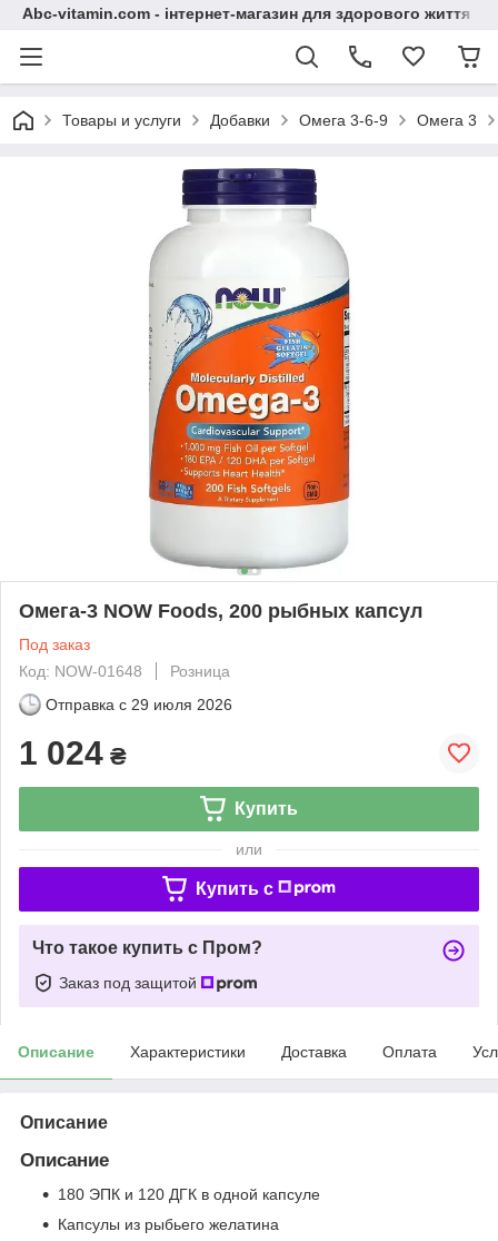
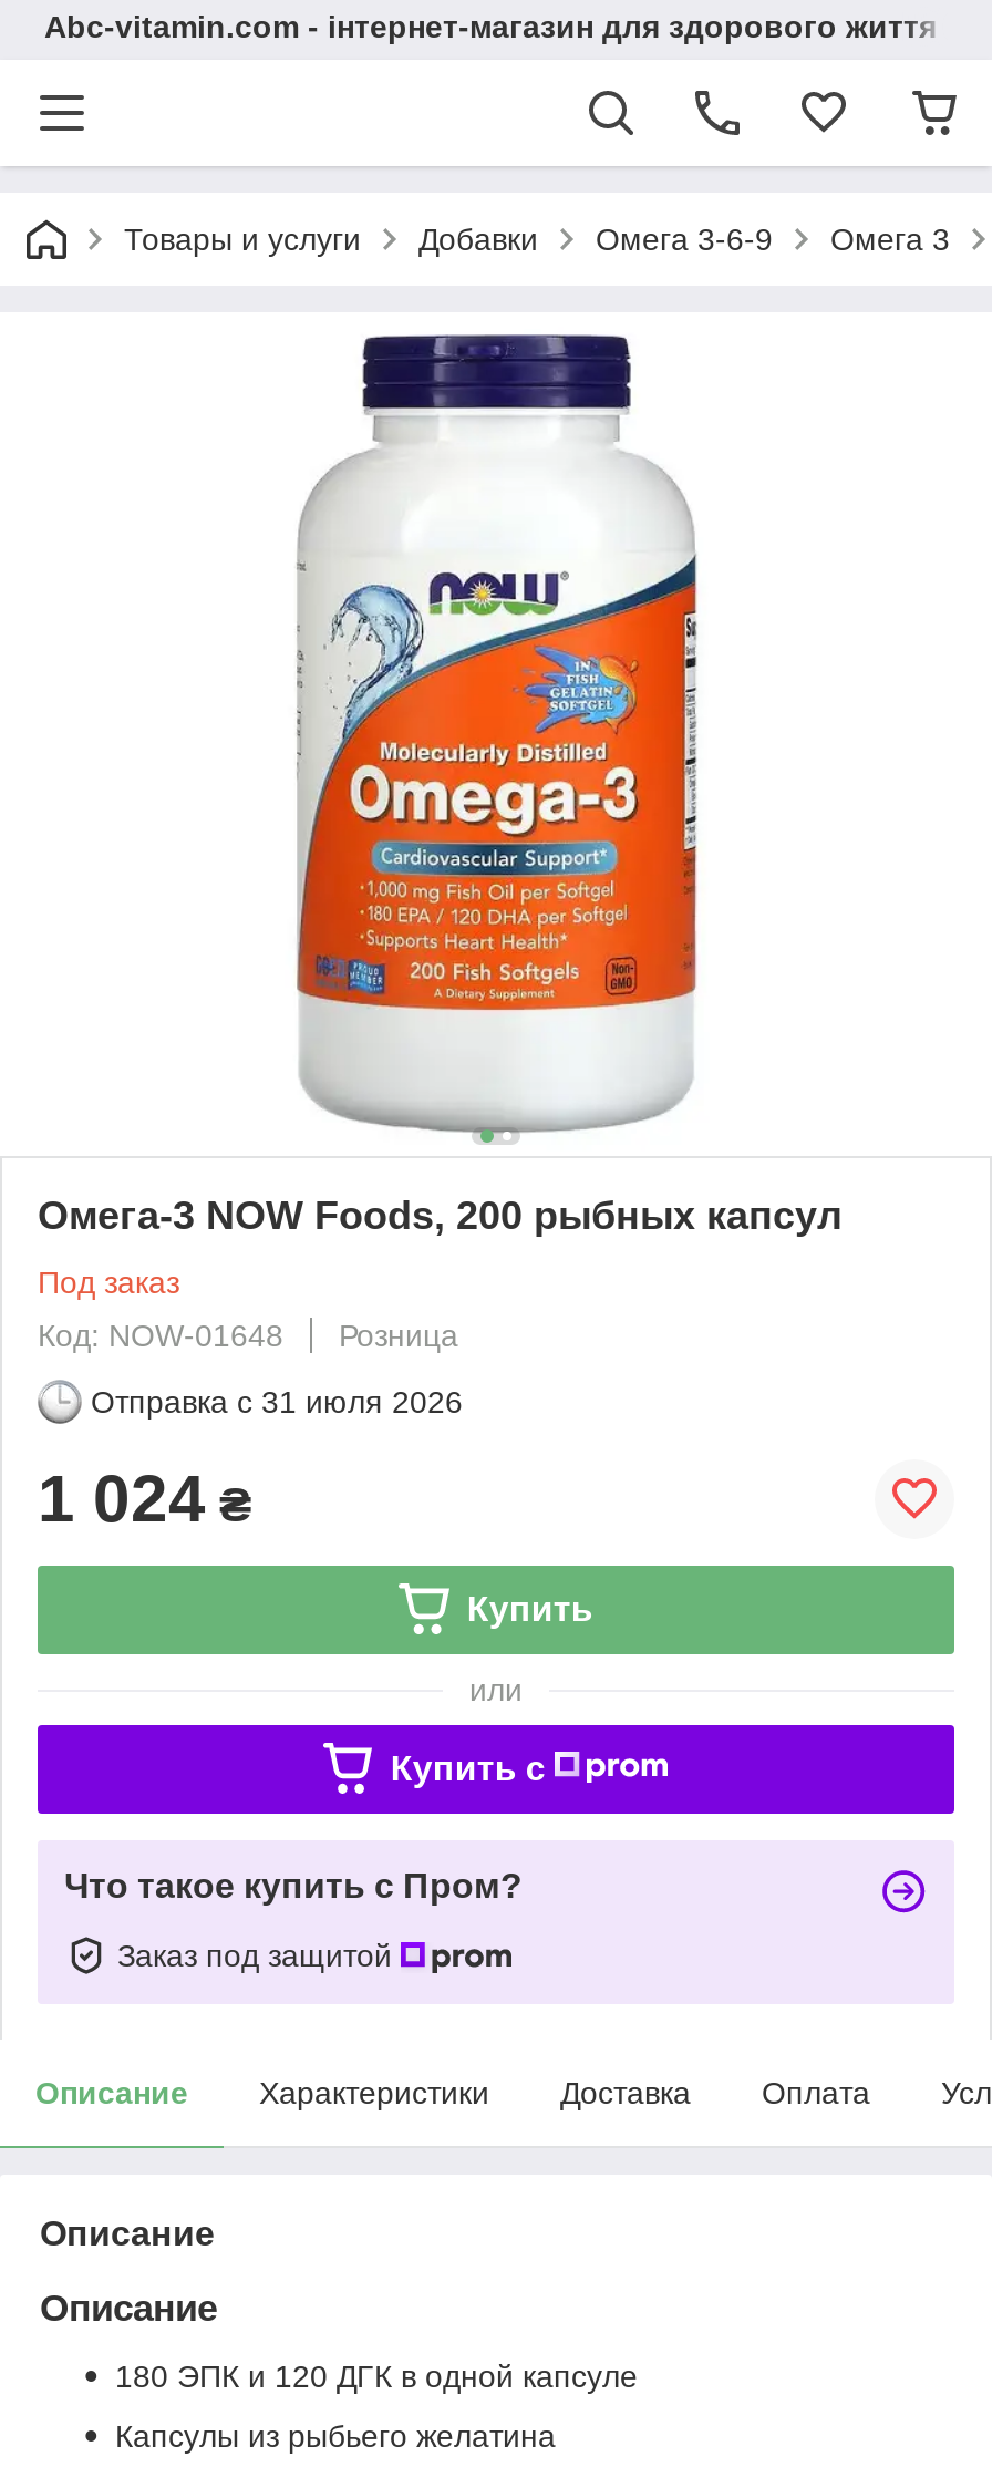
[46,695,232,713] Отправка с 29 июля 2026 -> [91,1384,463,1419] Отправка с 31 июля 2026

